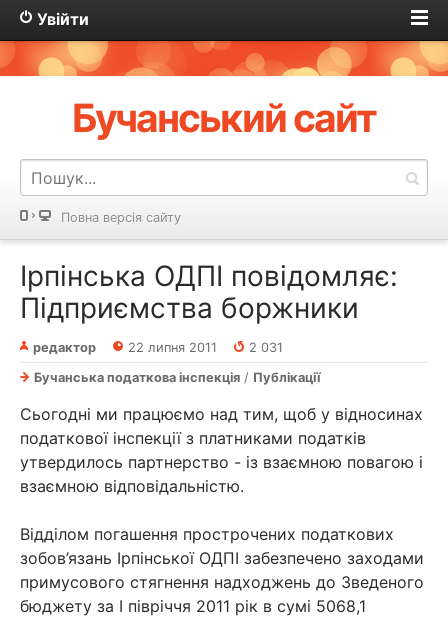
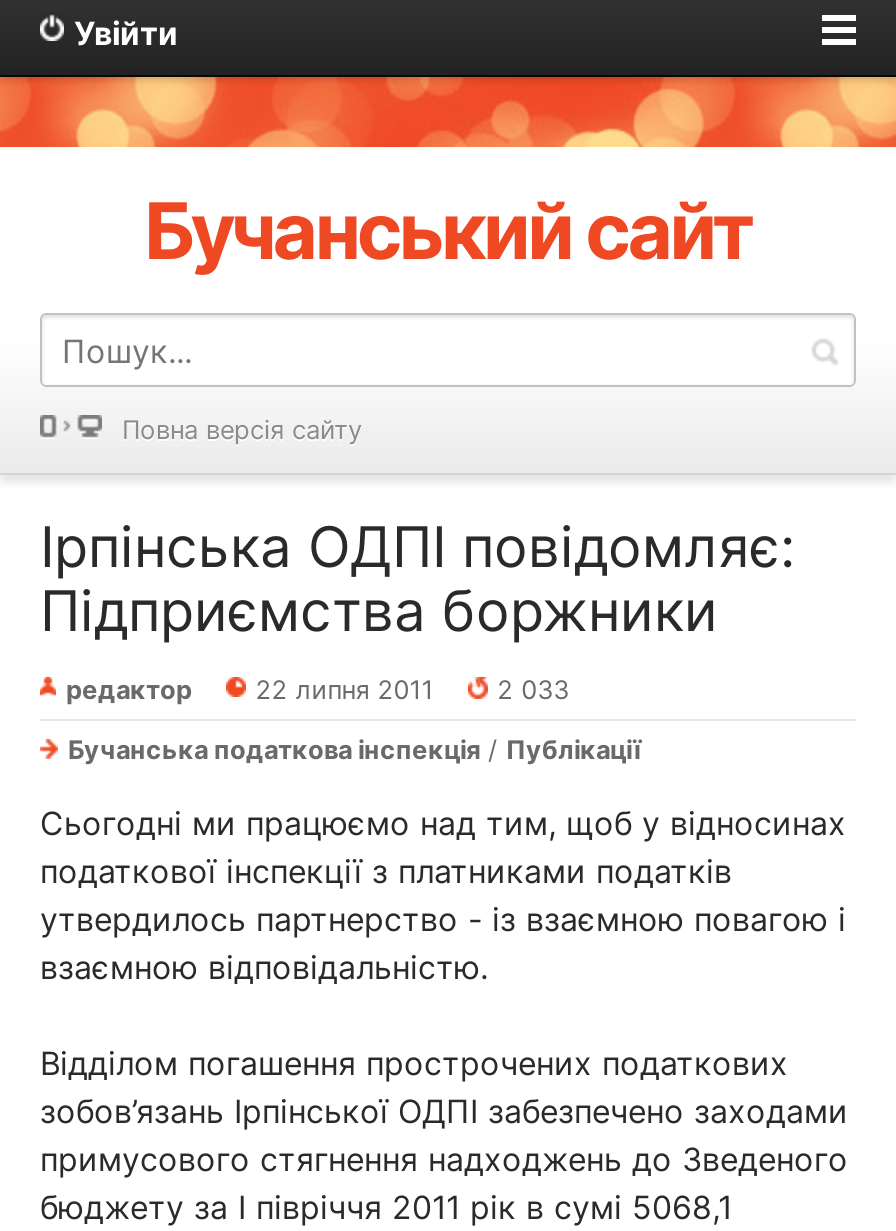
[249,340,283,355] 2 031 -> [497,675,569,705] 2 033

